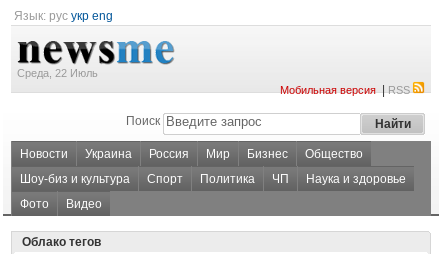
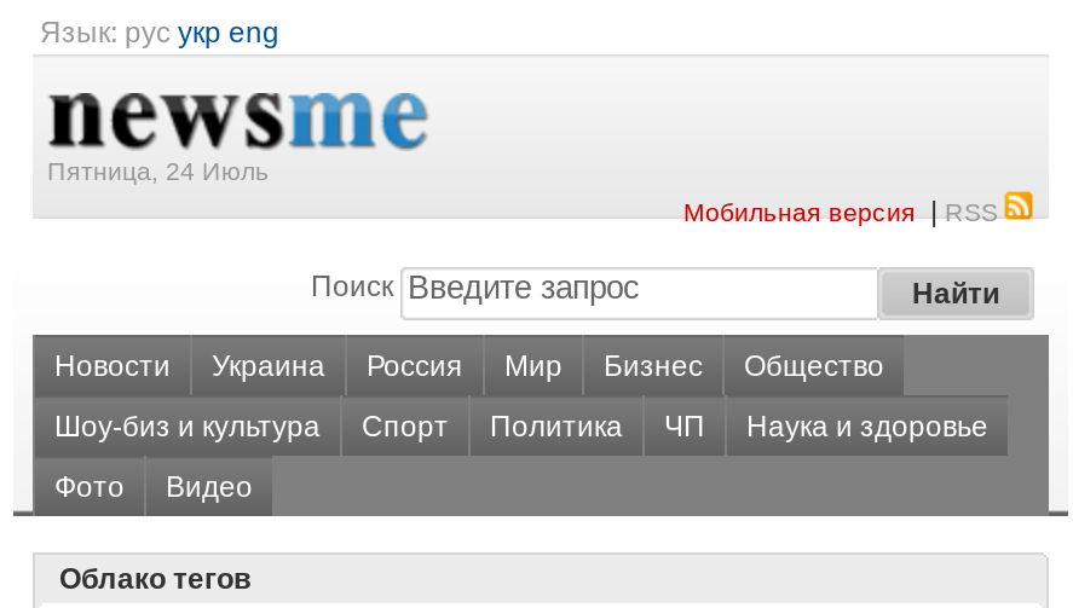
[17,67,98,79] Среда, 22 Июль -> [47,156,270,185] Пятница, 24 Июль

